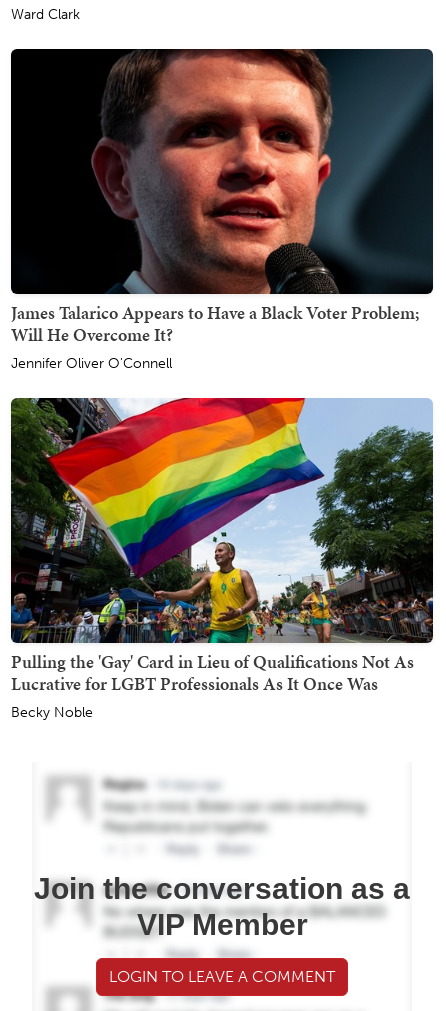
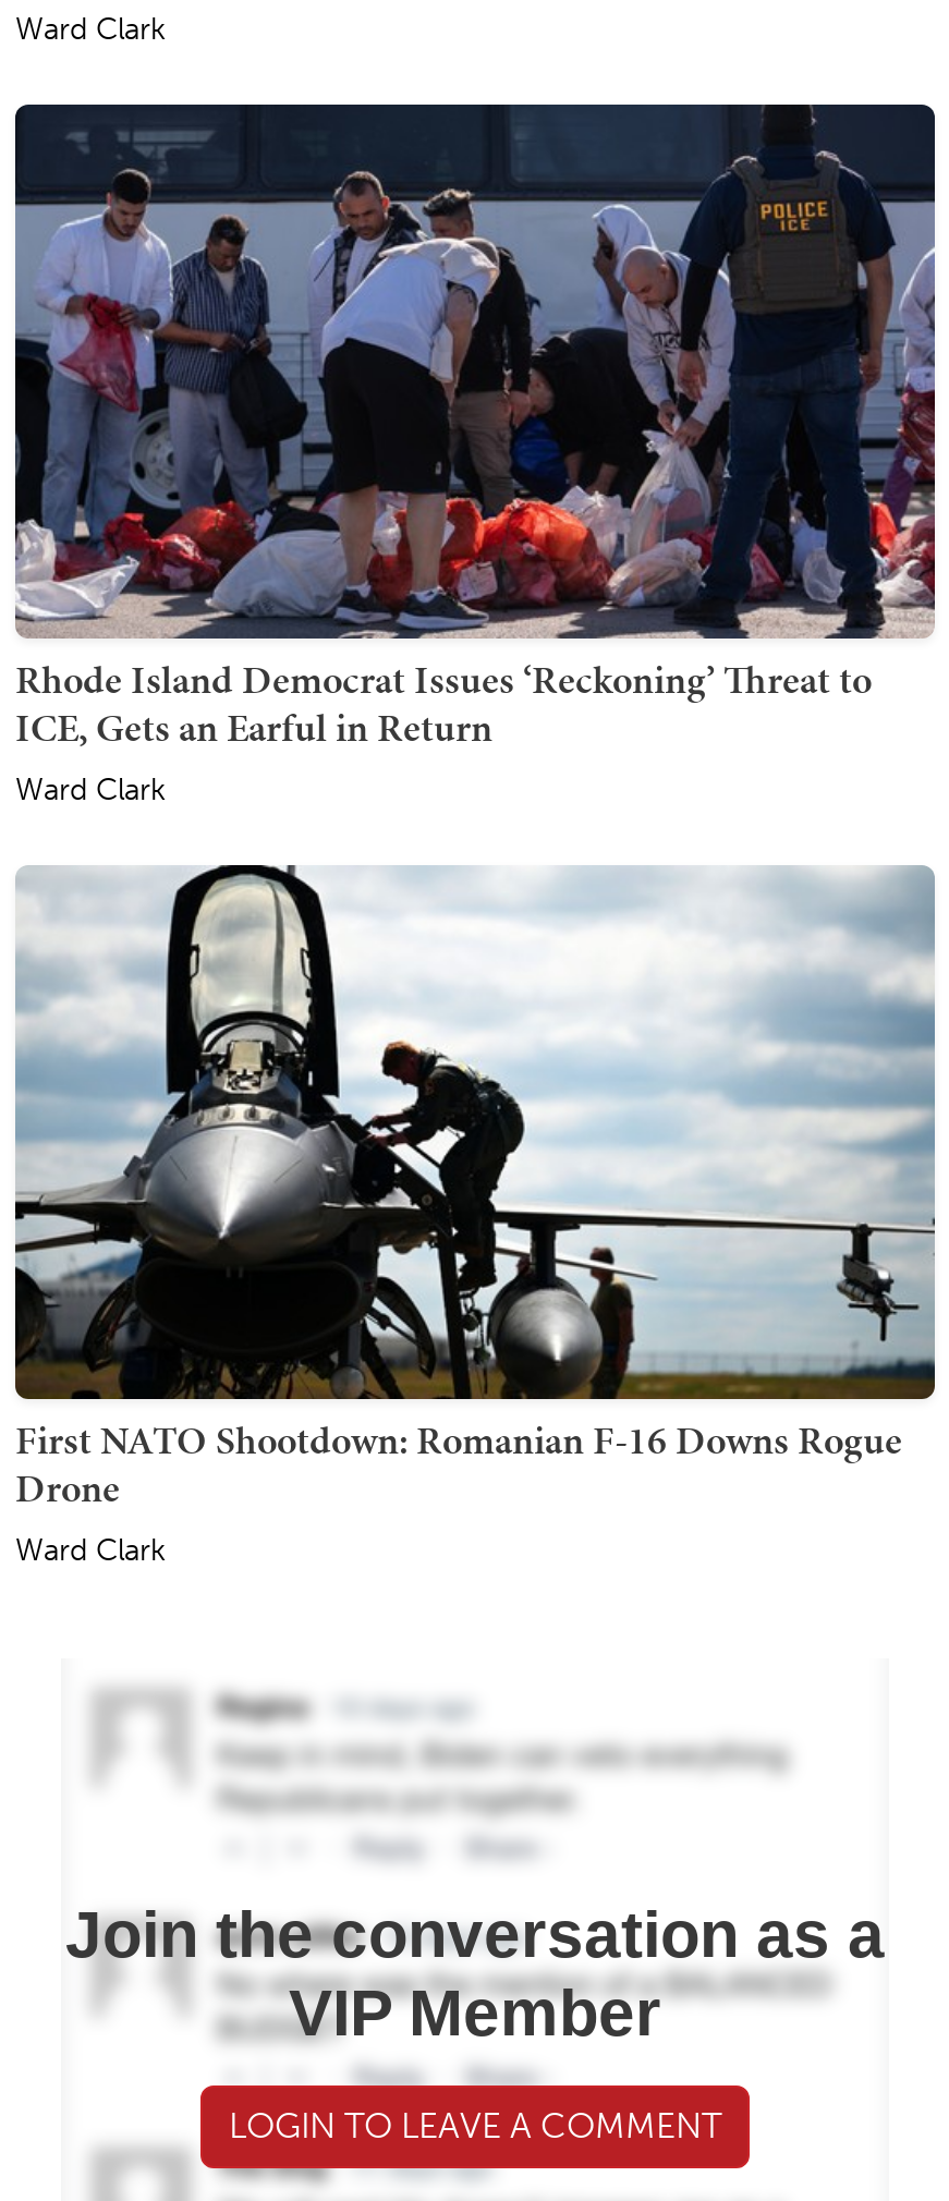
[10,49,434,372] [image] | James Talarico Appears to Have a Black Voter Problem; | Will He Overcome It? | Jennifer Oliver O'Connell -> [13,105,937,808] [image] | Rhode Island Democrat Issues ‘Reckoning’ Threat to | ICE, Gets an Earful in Return | Ward Clark
[10,397,434,721] [image] | Pulling the 'Gay' Card in Lieu of Qualifications Not As | Lucrative for LGBT Professionals As It Once Was | Becky Noble -> [13,863,937,1569] [image] | First NATO Shootdown: Romanian F-16 Downs Rogue | Drone | Ward Clark

